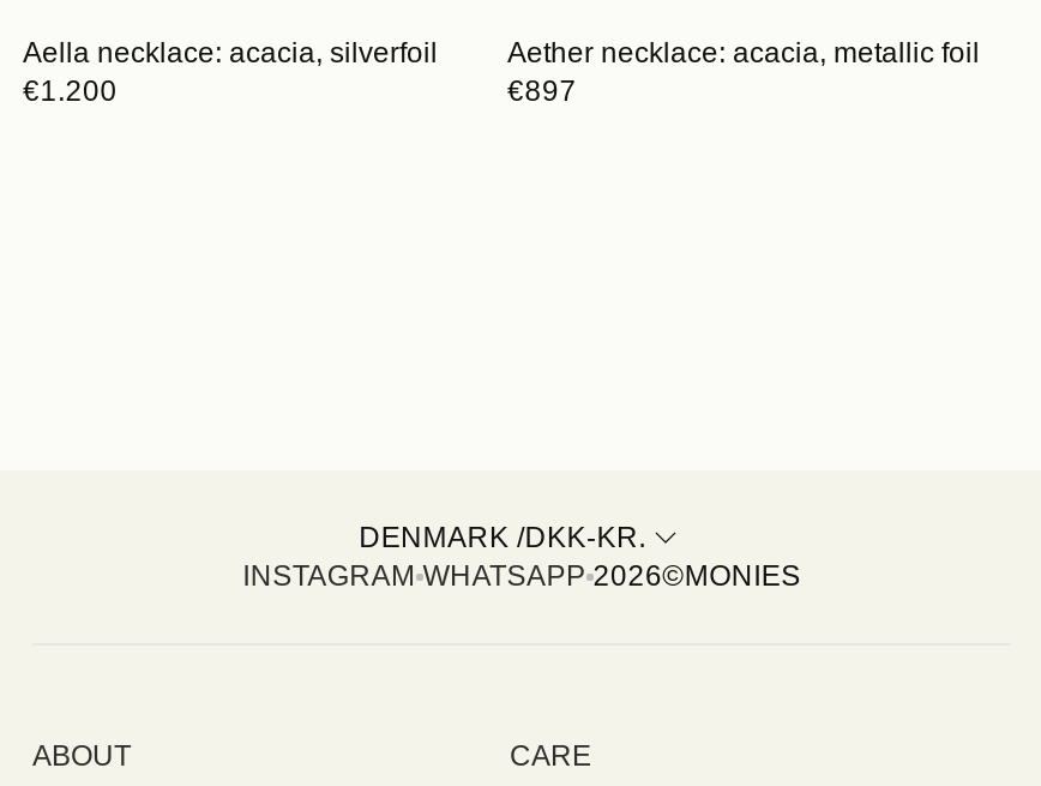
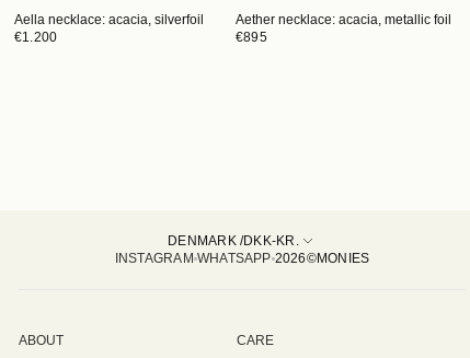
[507,74,577,108] €897 -> [236,30,267,45] €895

